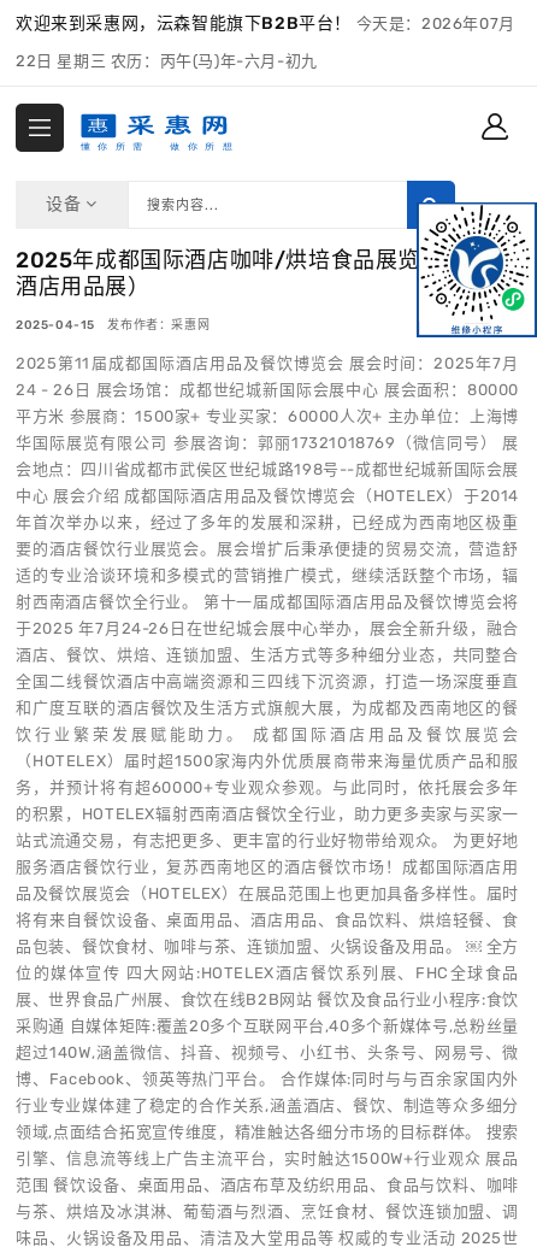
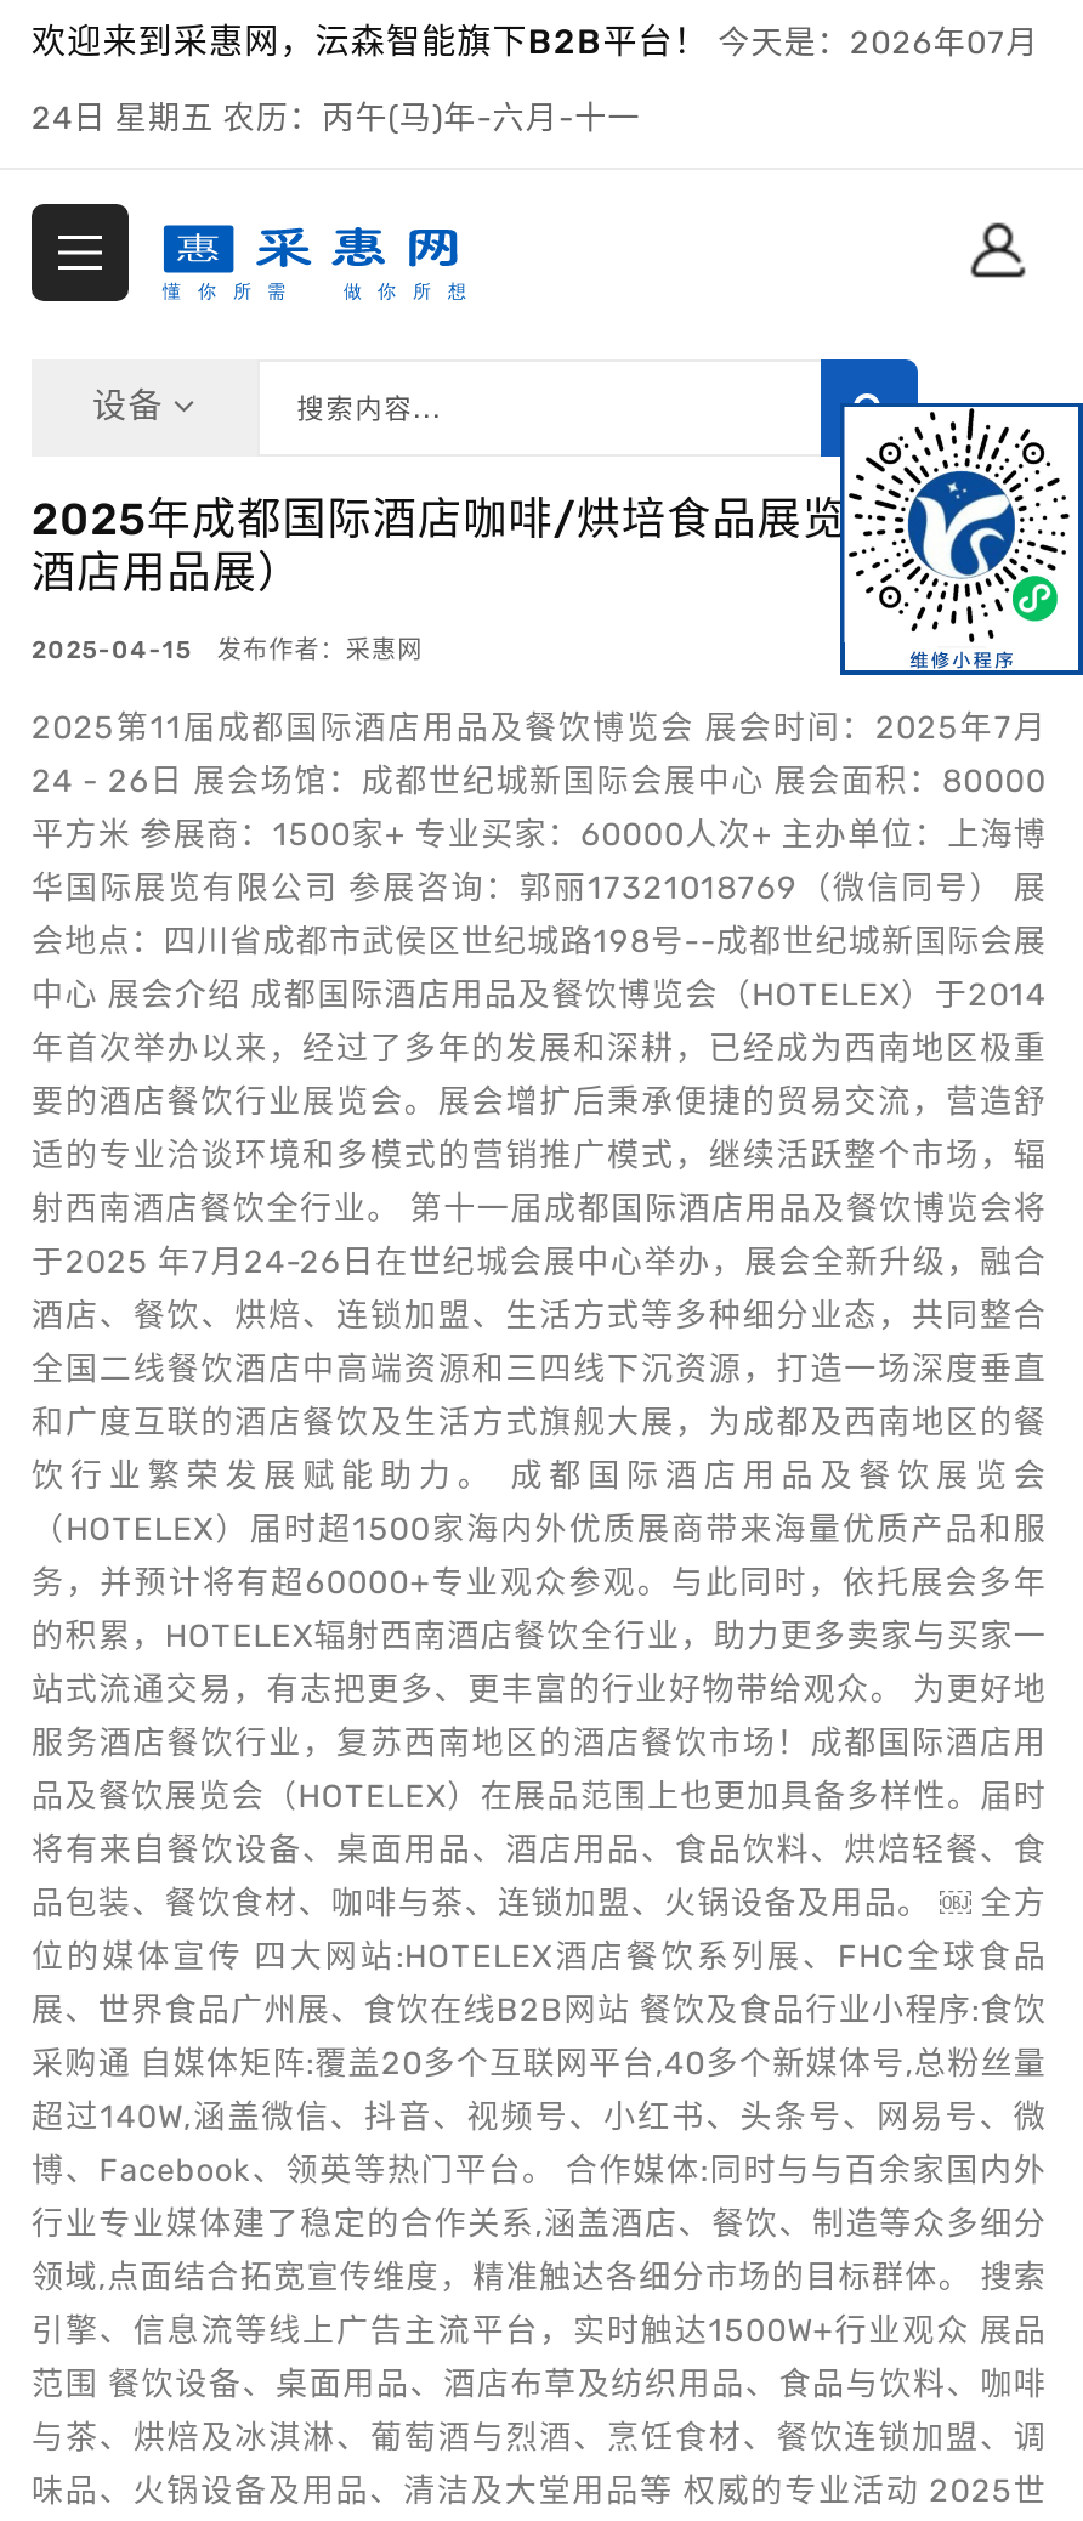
[16,52,318,70] 22日 星期三 农历：丙午(马)年-六月-初九 -> [32,100,641,136] 24日 星期五 农历：丙午(马)年-六月-十一

